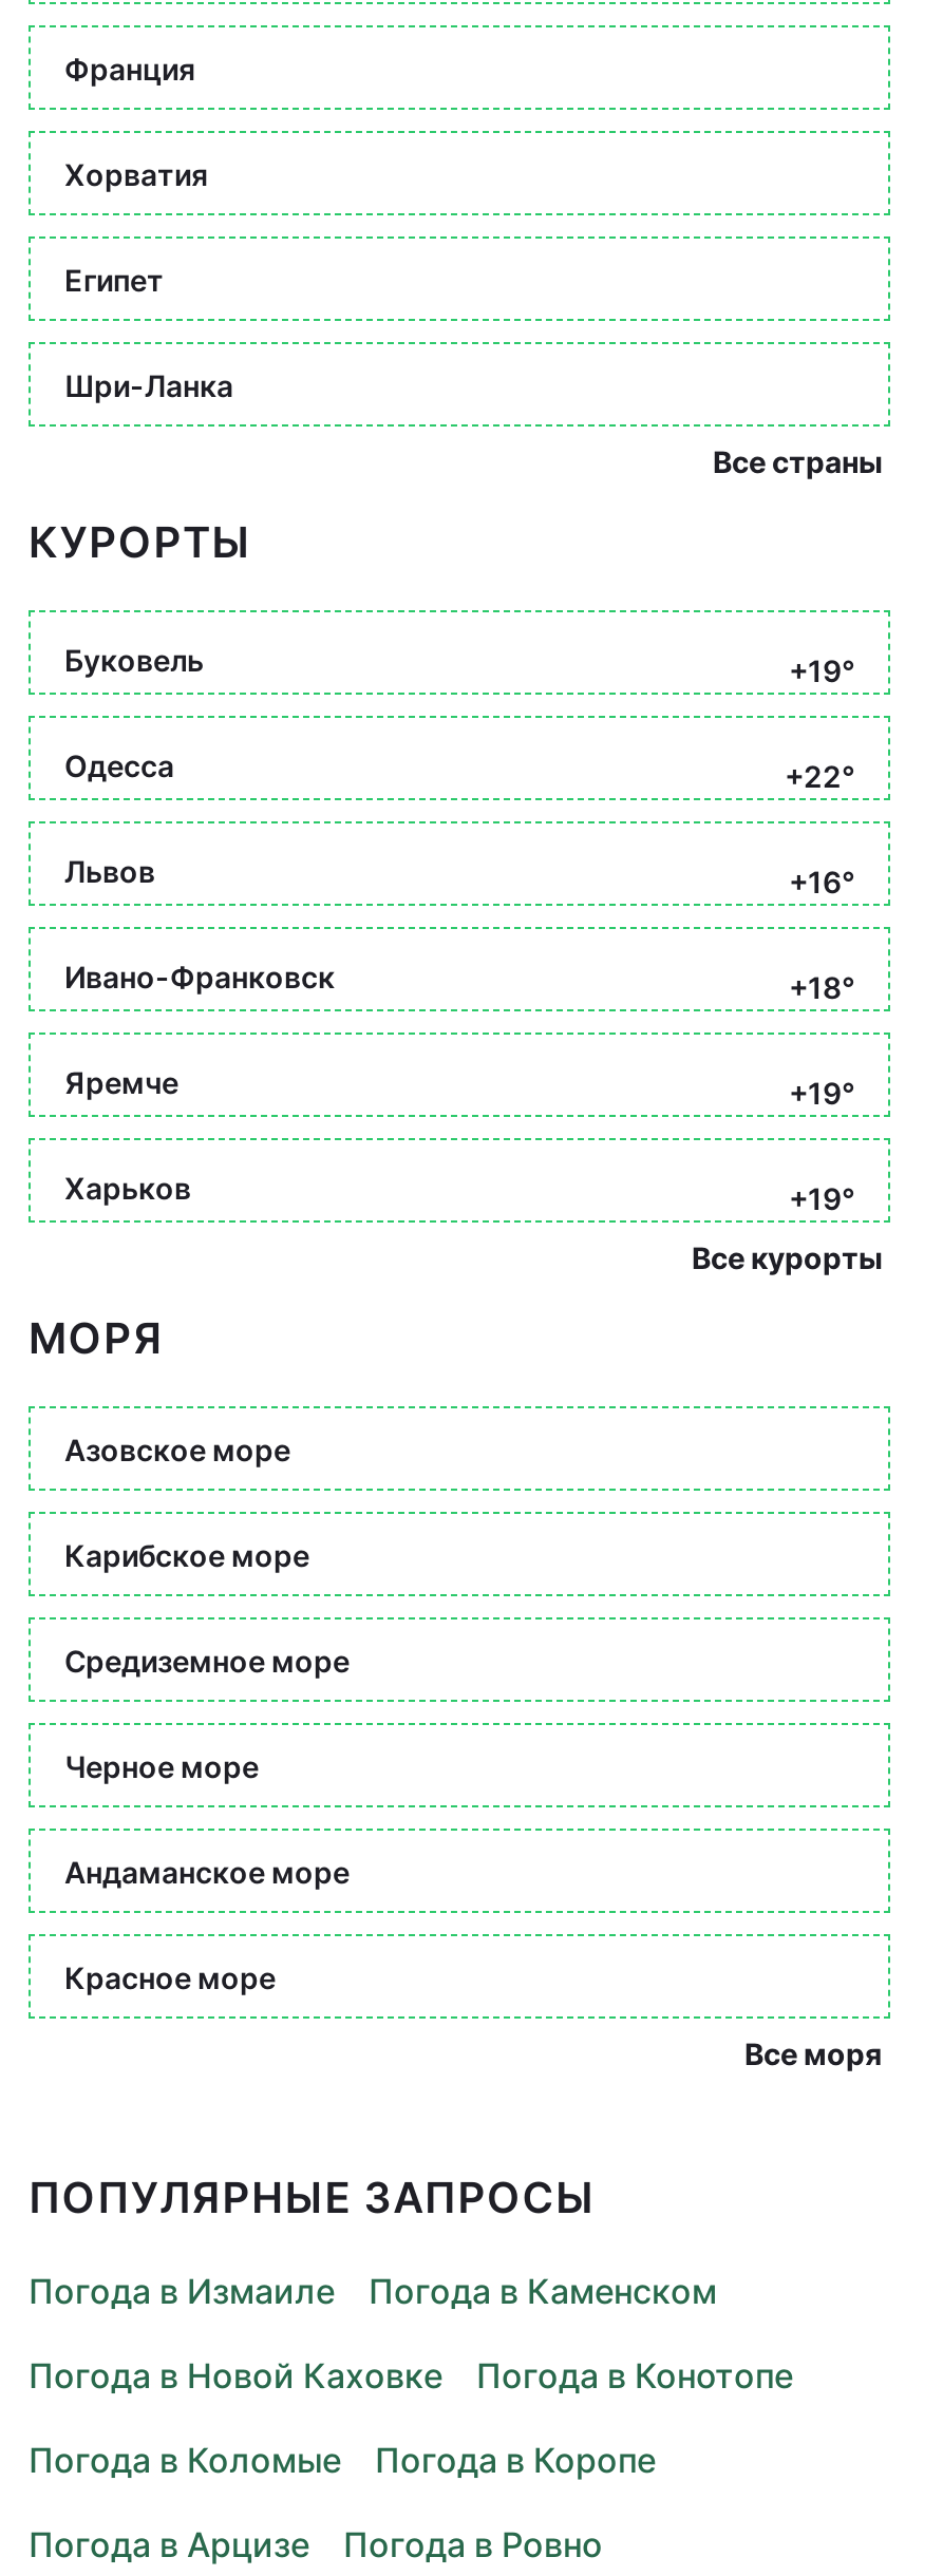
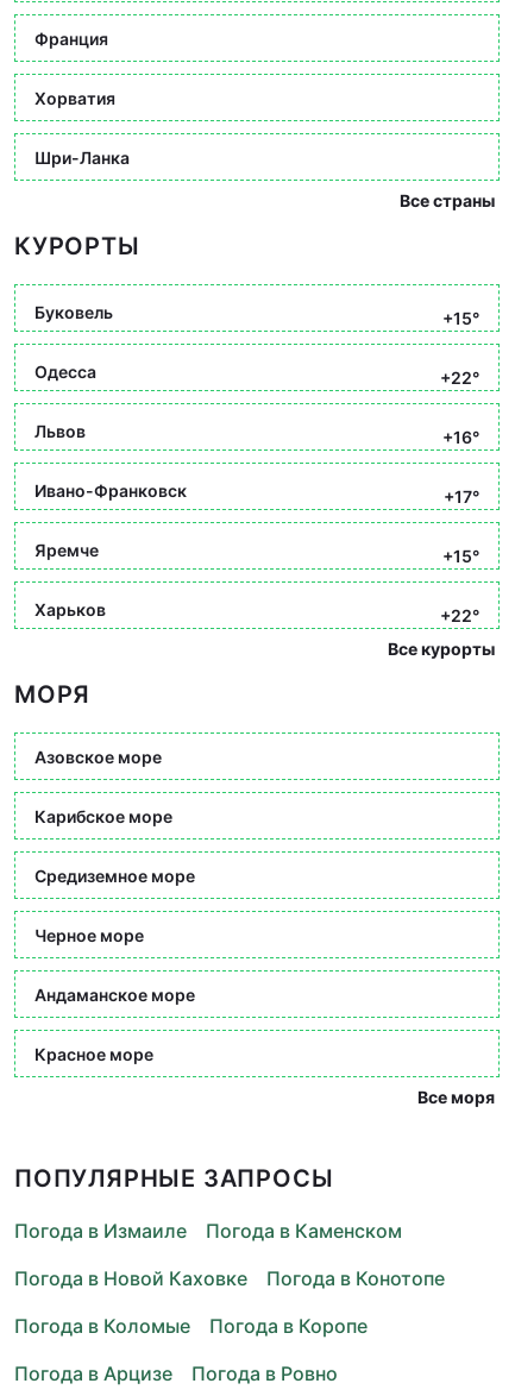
[64,261,164,297] Египет -> none
[789,652,854,688] +19° -> [442,308,479,328] +15°
[789,969,854,1005] +18° -> [444,486,479,507] +17°
[789,1075,854,1111] +19° -> [442,546,479,566] +15°
[789,1180,854,1216] +19° -> [440,605,479,625] +22°

